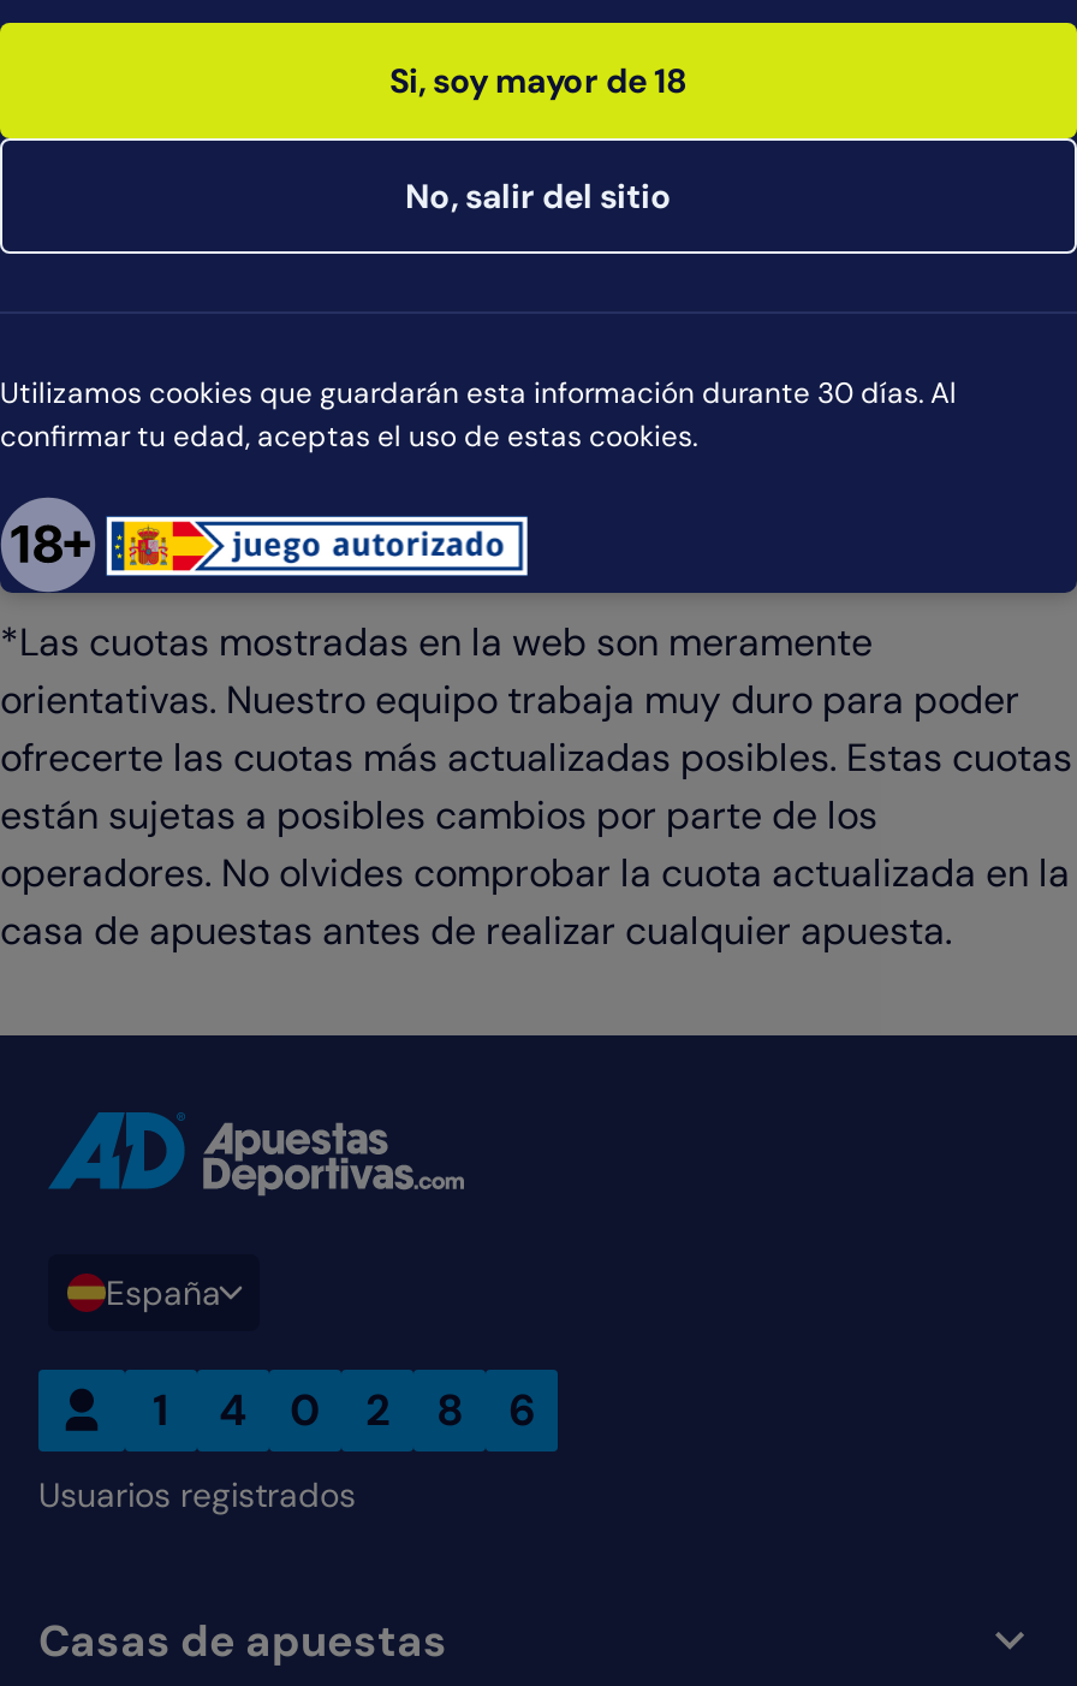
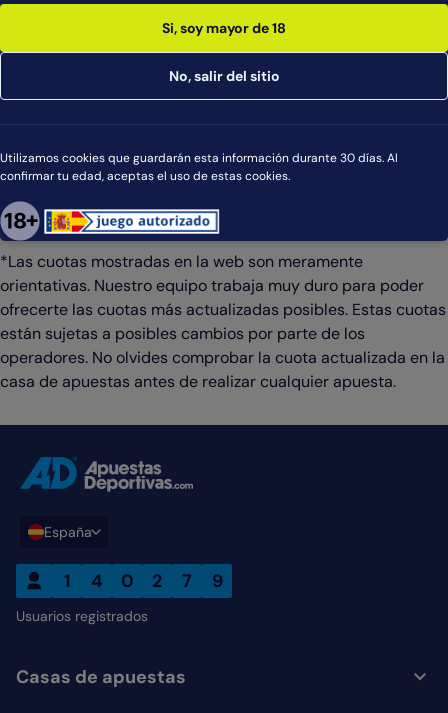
[436,1382,463,1440] 8 -> [182,569,192,593] 7
[508,1382,535,1440] 6 -> [211,569,222,593] 9

